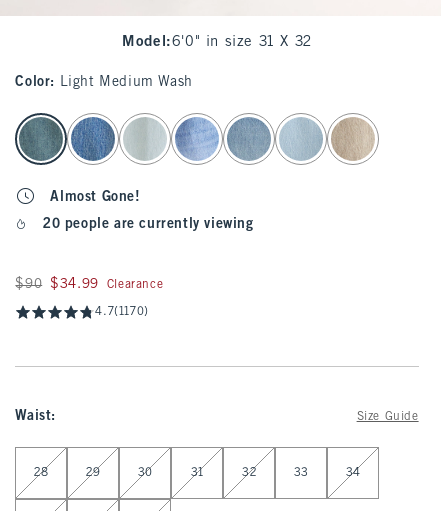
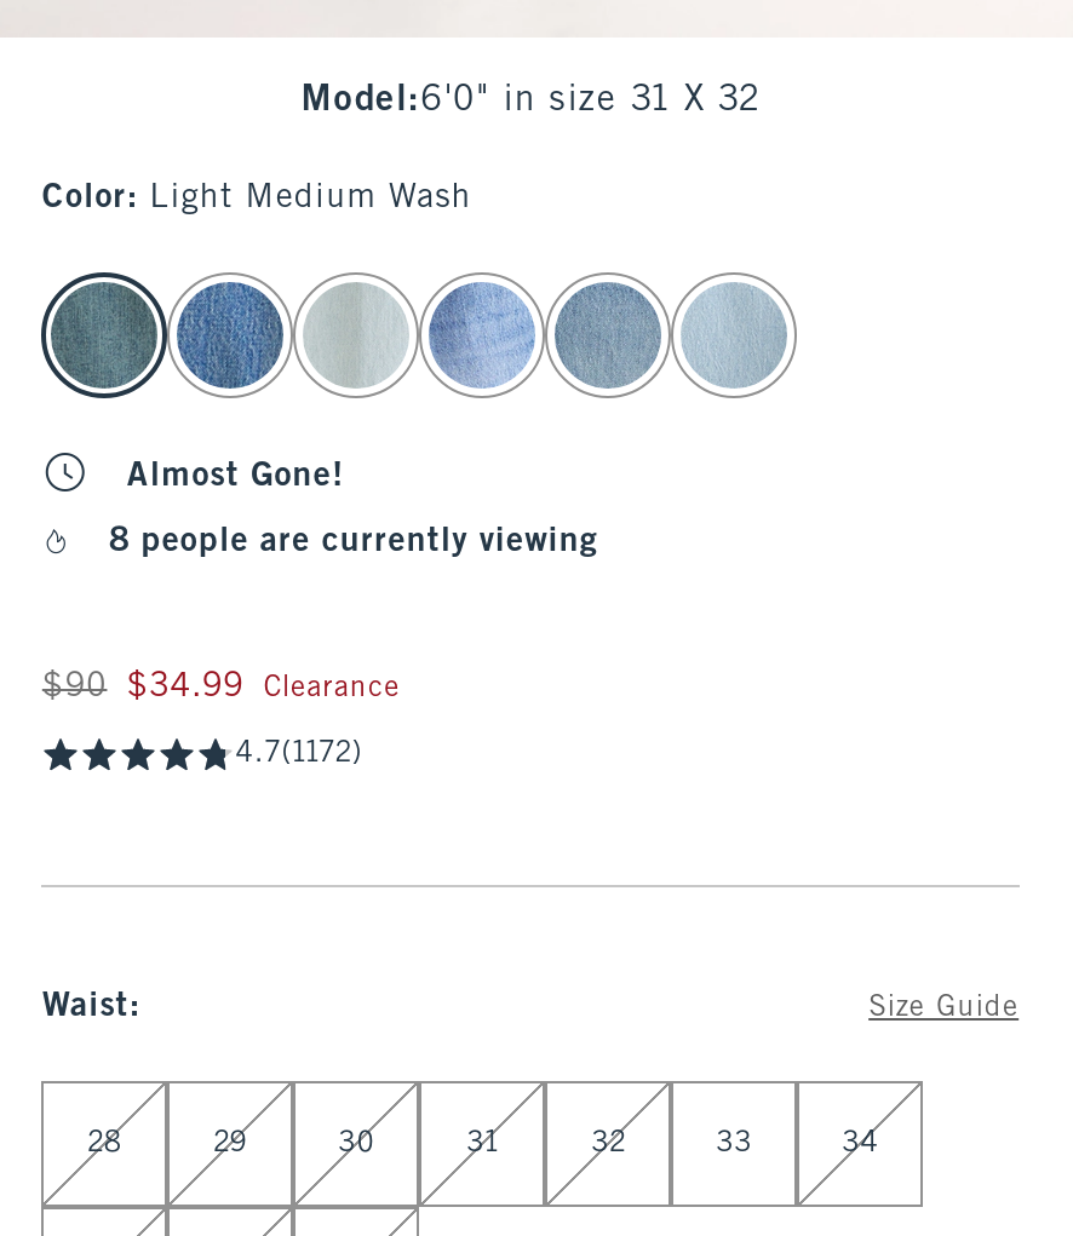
[326,112,380,166] [image] -> none
[43,218,254,231] 20 people are currently viewing -> [109,527,598,558] 8 people are currently viewing
[95,306,149,318] 4.7(1170) -> [236,740,363,769] 4.7(1172)

